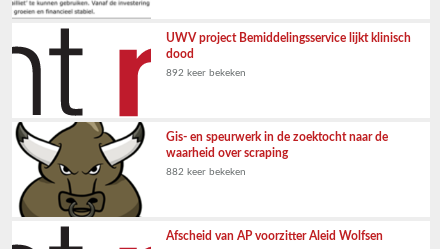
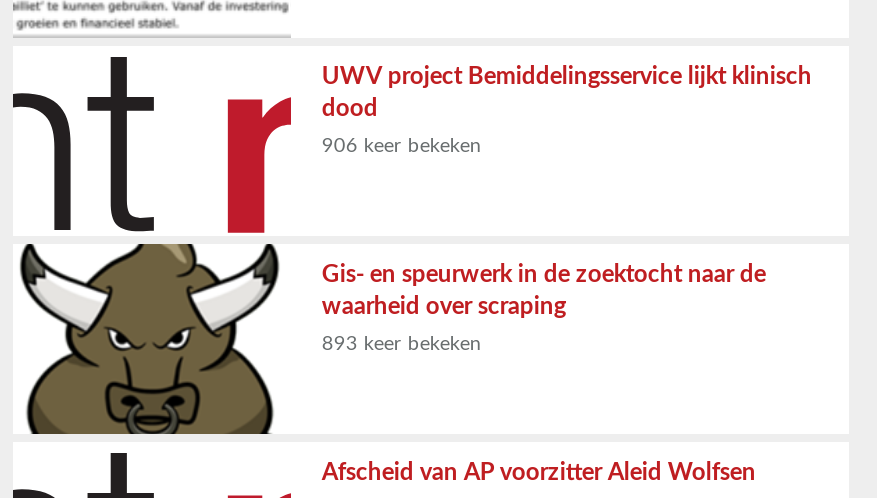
[166,68,246,78] 892 keer bekeken -> [322,137,482,157] 906 keer bekeken
[166,167,246,177] 882 keer bekeken -> [322,335,482,355] 893 keer bekeken

